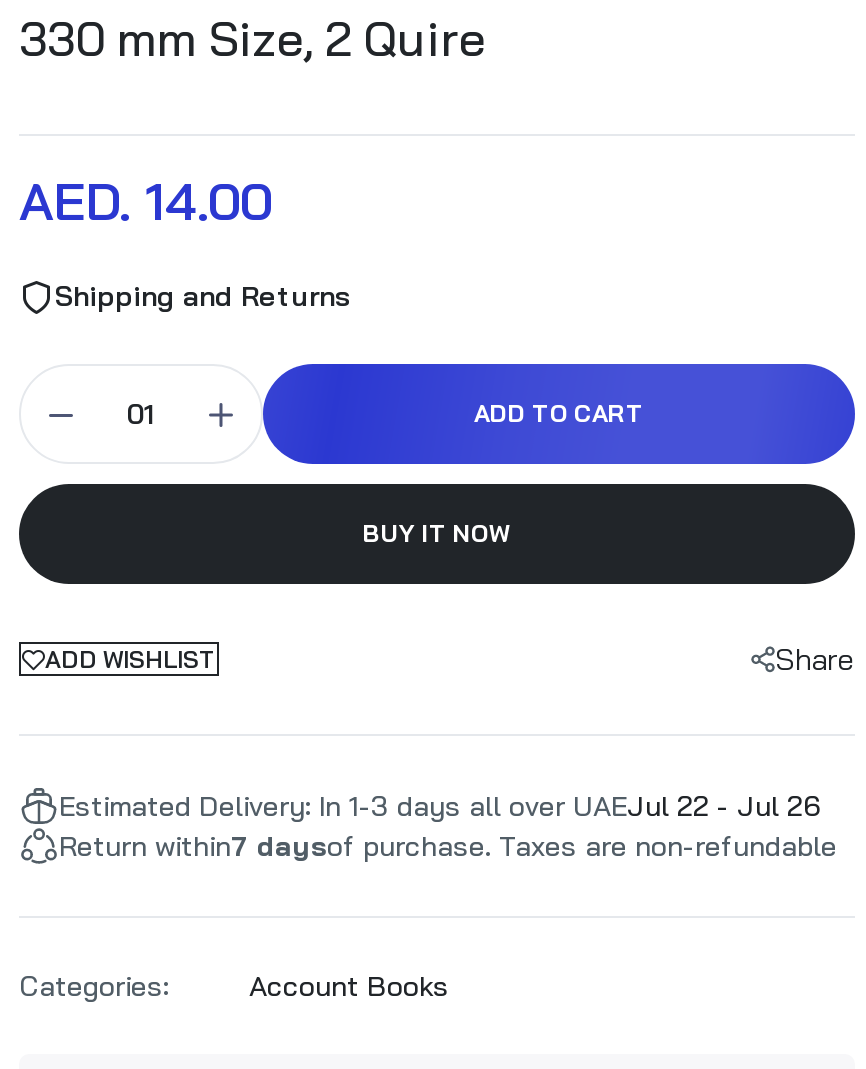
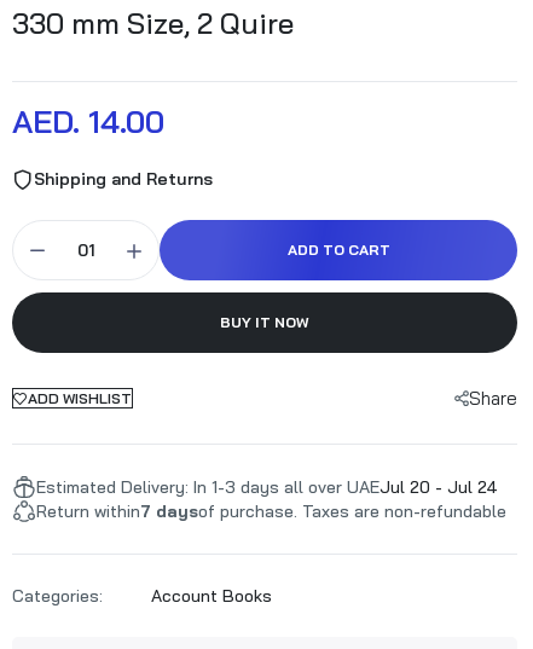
[59,788,821,824] Estimated Delivery: In 1-3 days all over UAEJul 22 - Jul 26 -> [36,476,498,498] Estimated Delivery: In 1-3 days all over UAEJul 20 - Jul 24

